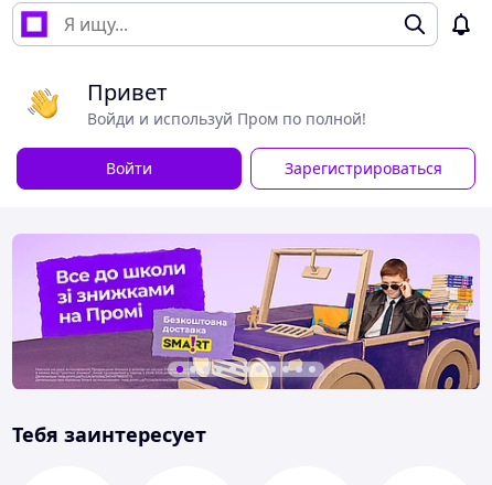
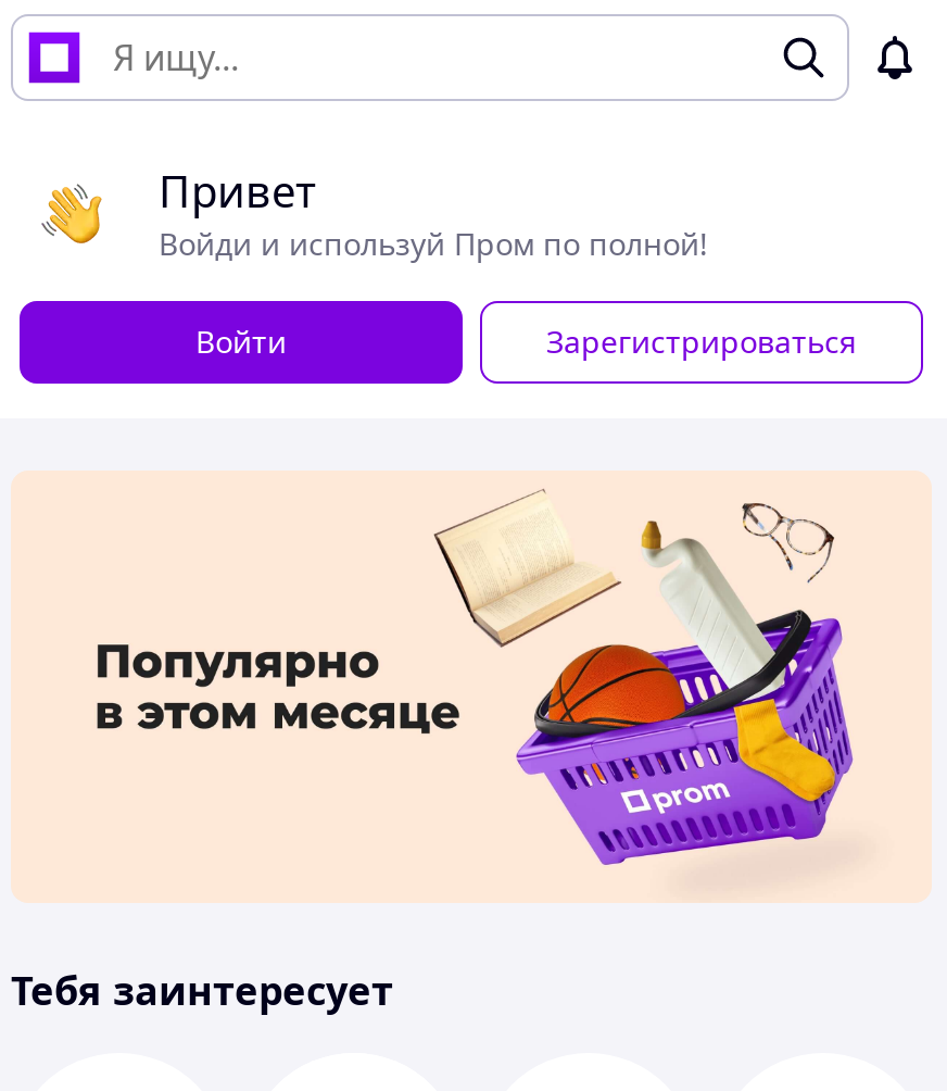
[11,234,481,390] [image] -> [13,473,930,903] [image]

